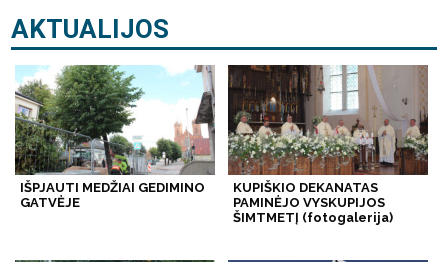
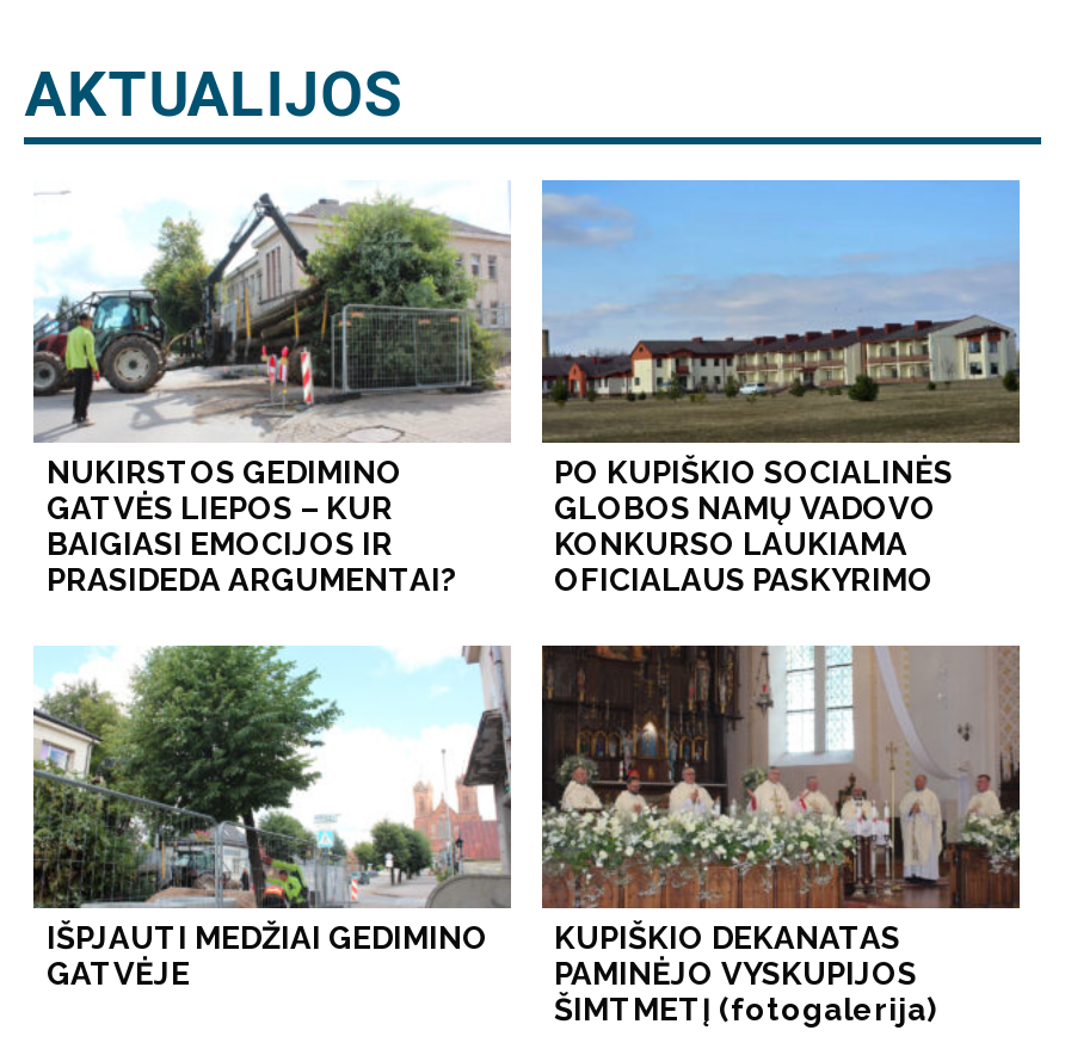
none -> [31,192,511,599] [image] | NUKIRSTOS GEDIMINO | GATVĖS LIEPOS – KUR | BAIGIASI EMOCIJOS IR | PRASIDEDA ARGUMENTAI?
none -> [540,178,1022,599] [image] | PO KUPIŠKIO SOCIALINĖS | GLOBOS NAMŲ VADOVO | KONKURSO LAUKIAMA | OFICIALAUS PASKYRIMO

